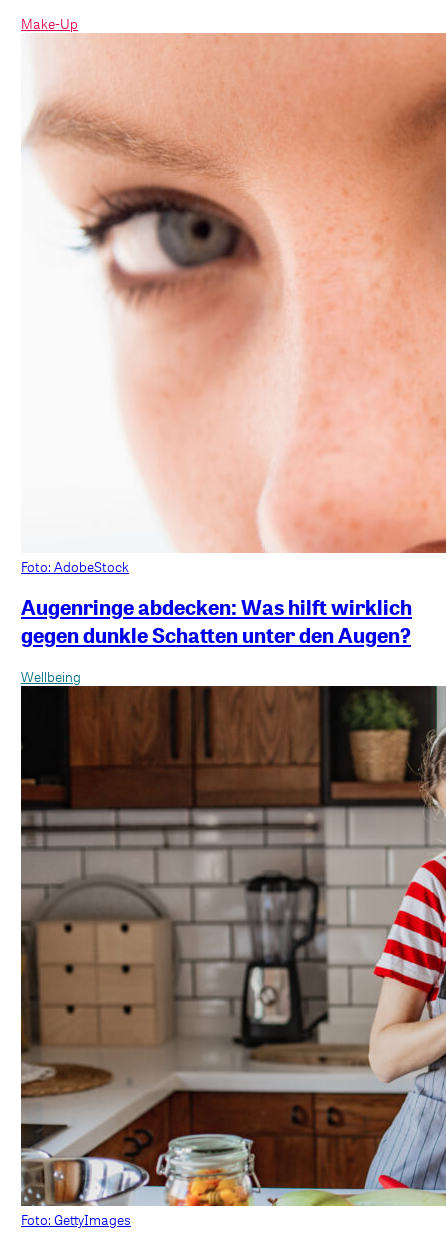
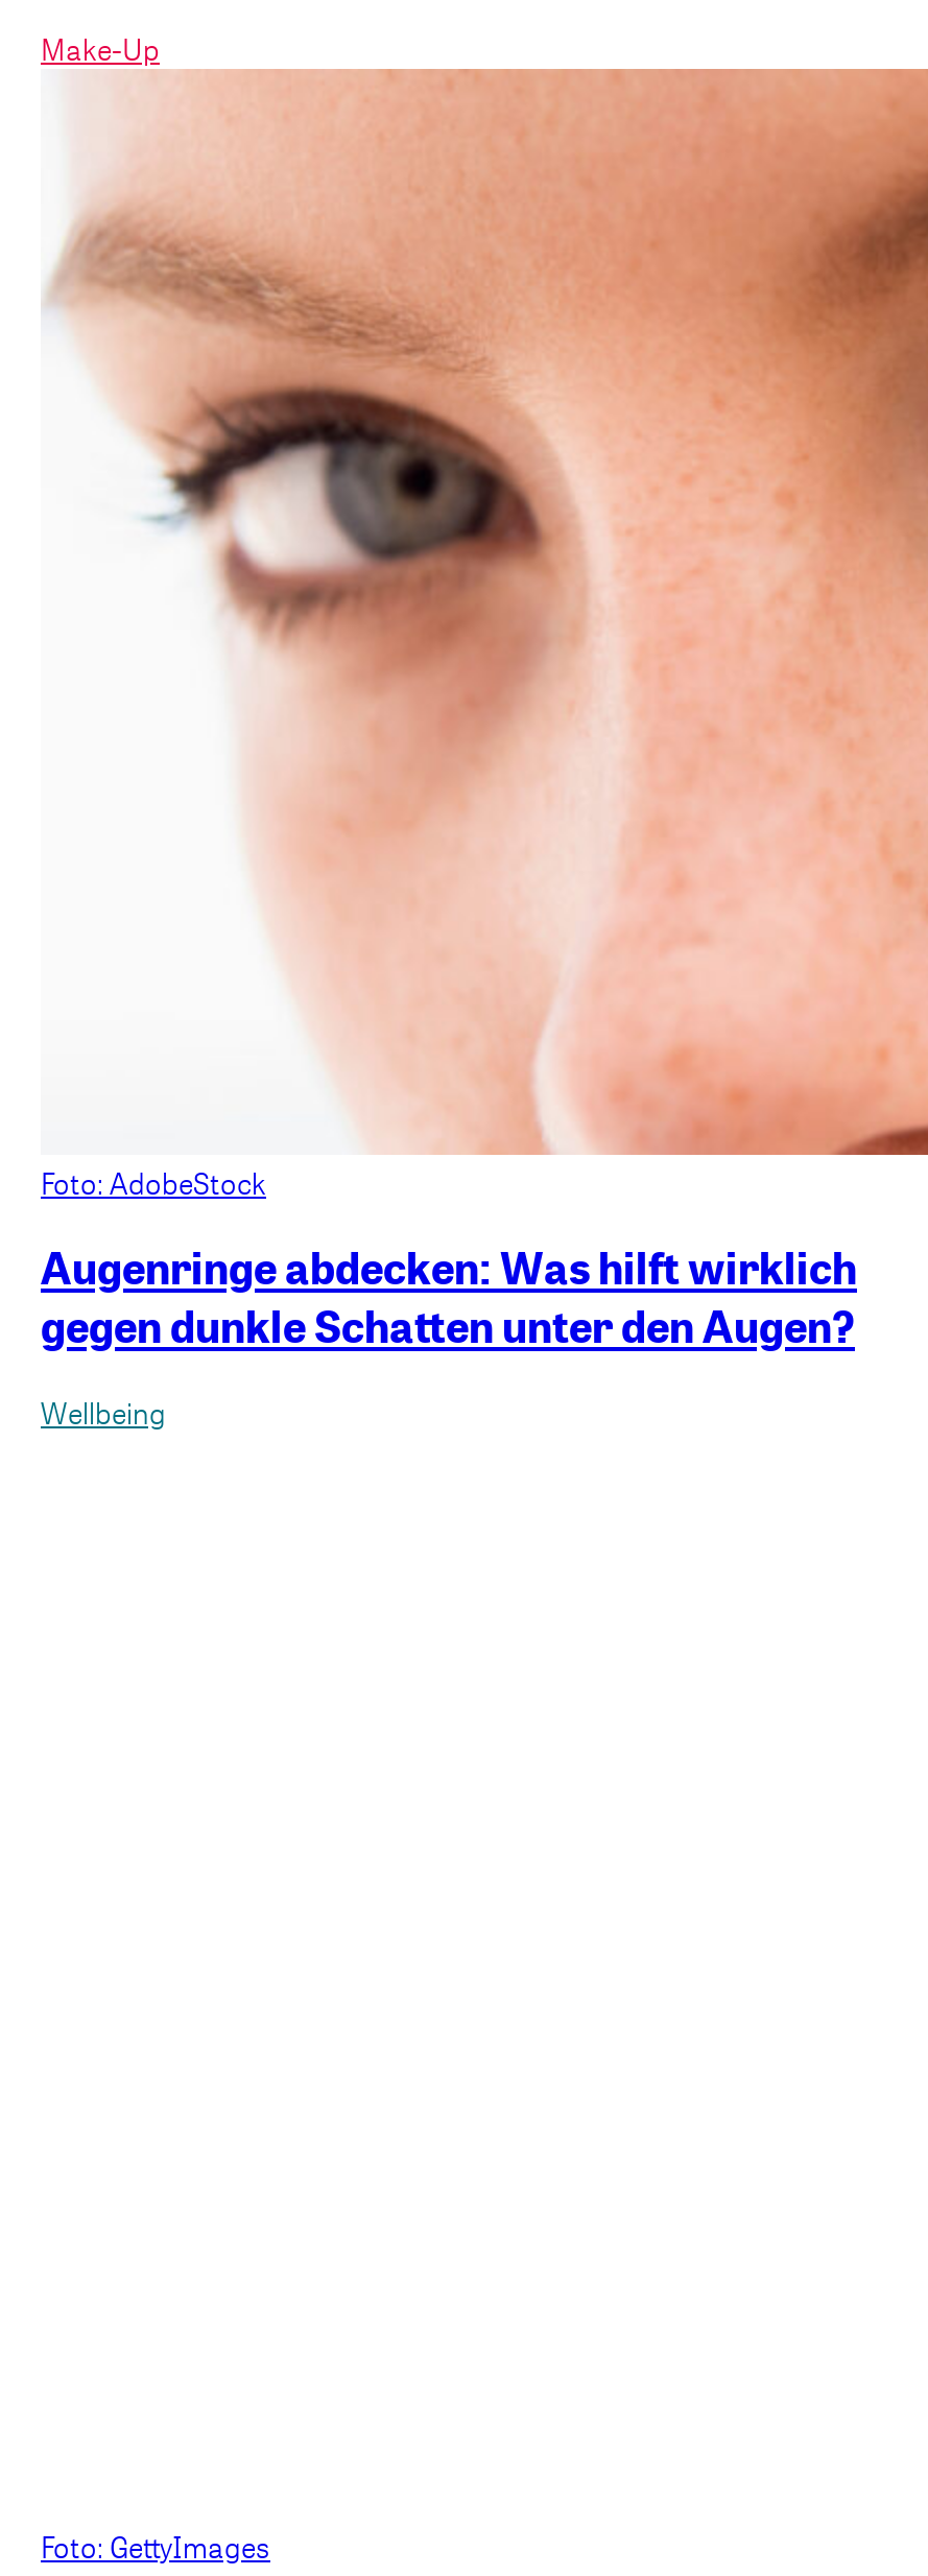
[20,685,443,1207] [image] -> none

